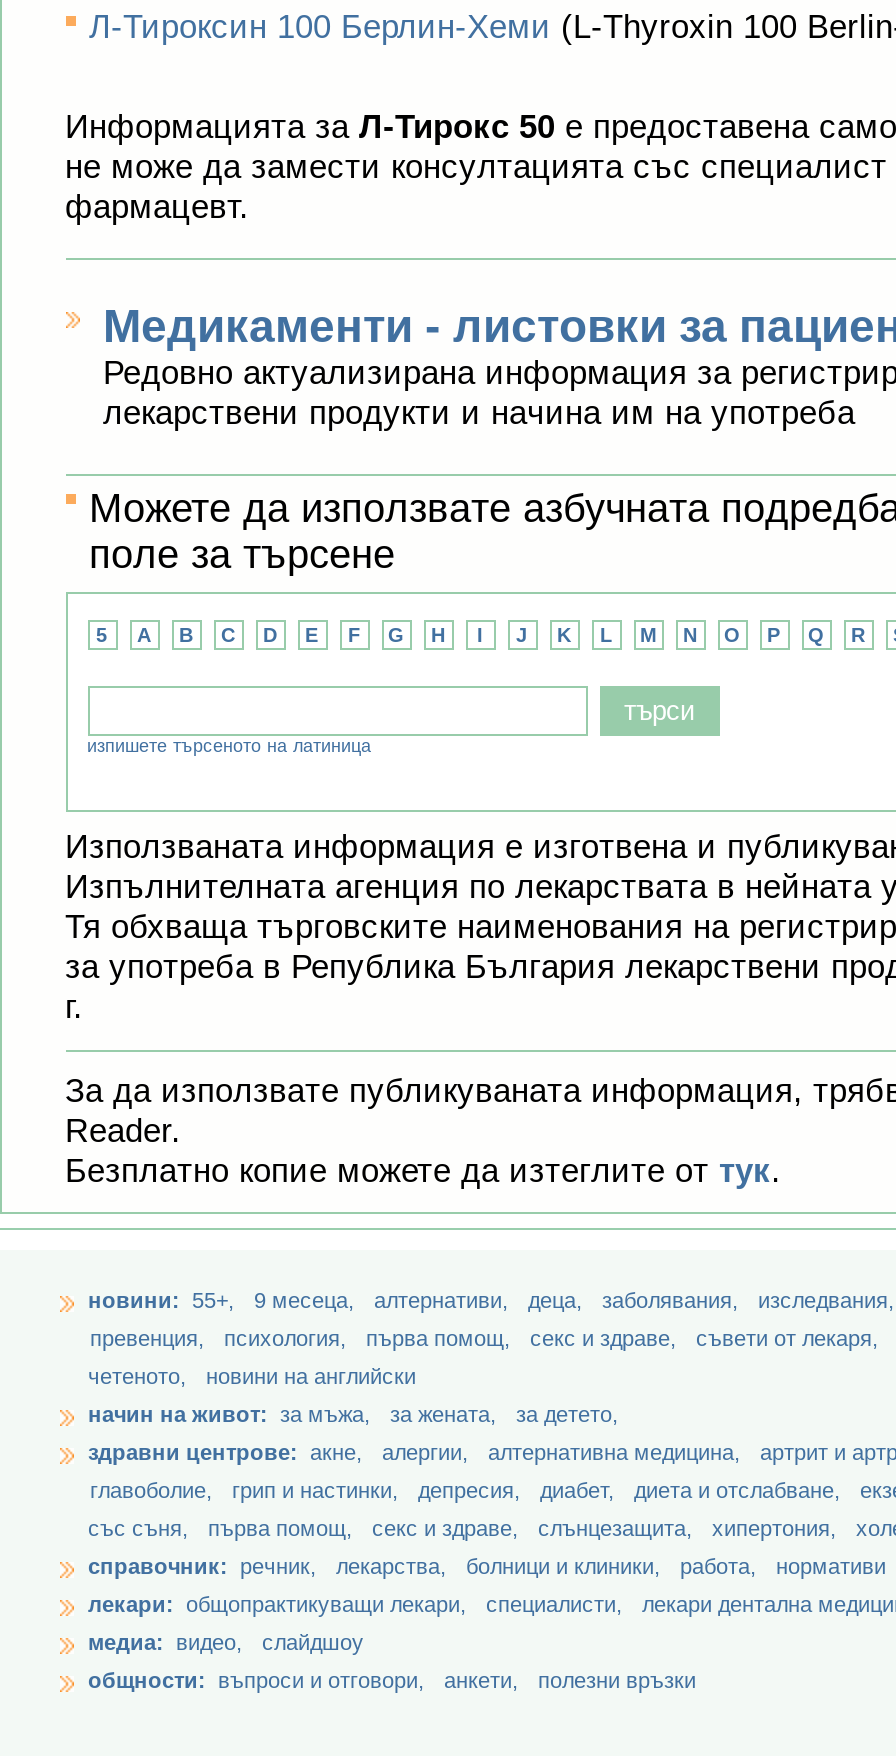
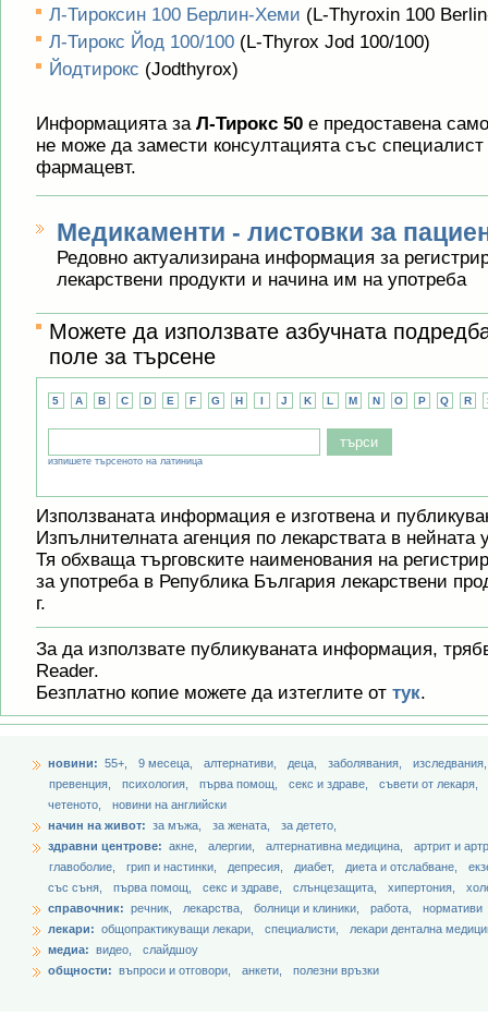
none -> [48,32,430,80] Л-Тирокс Йод 100/100 (L-Thyrox Jod 100/100) | Йодтирокс (Jodthyrox)

